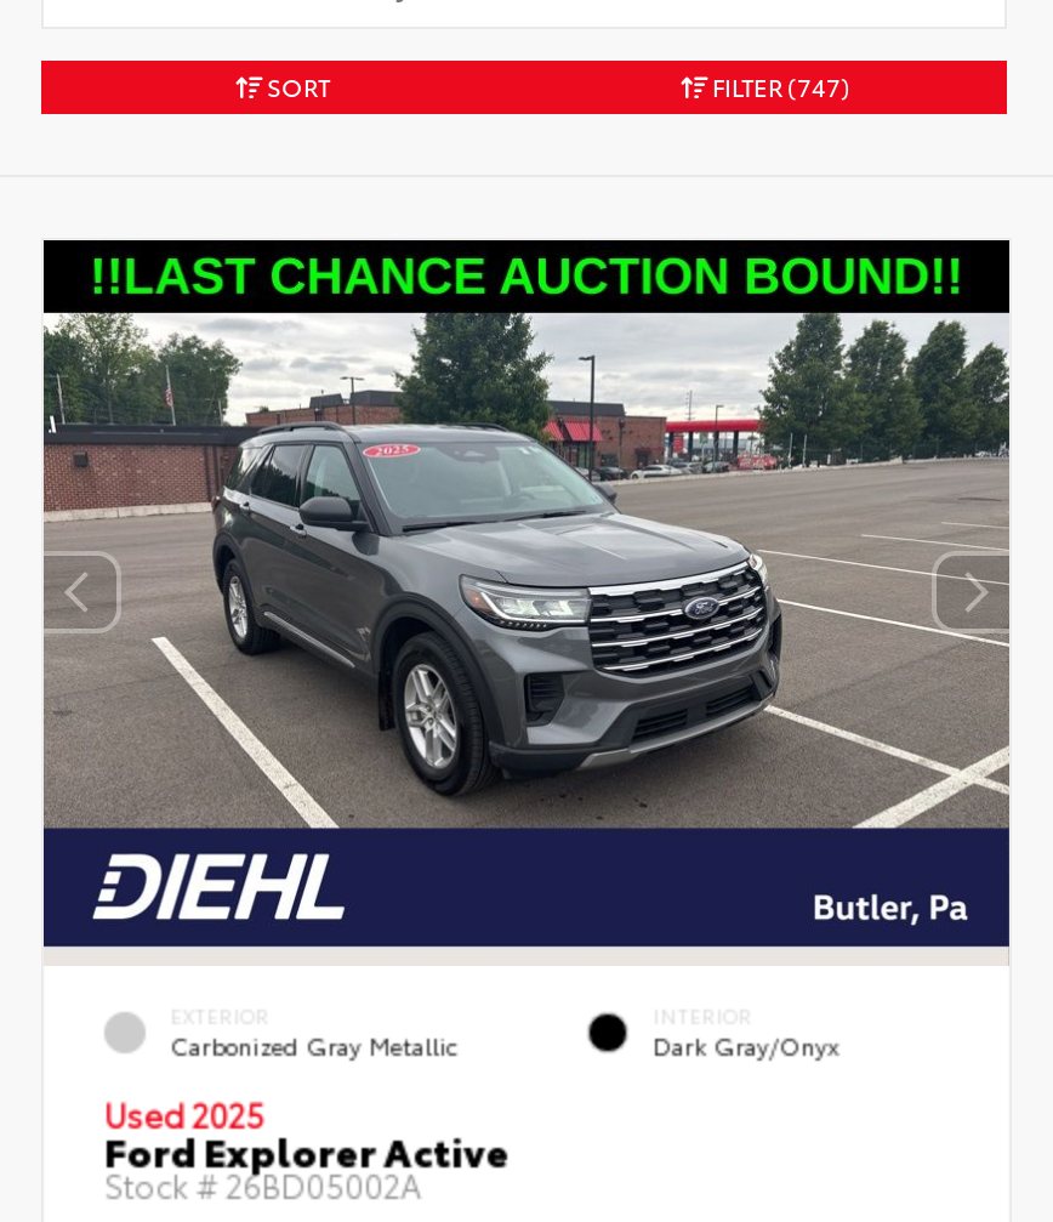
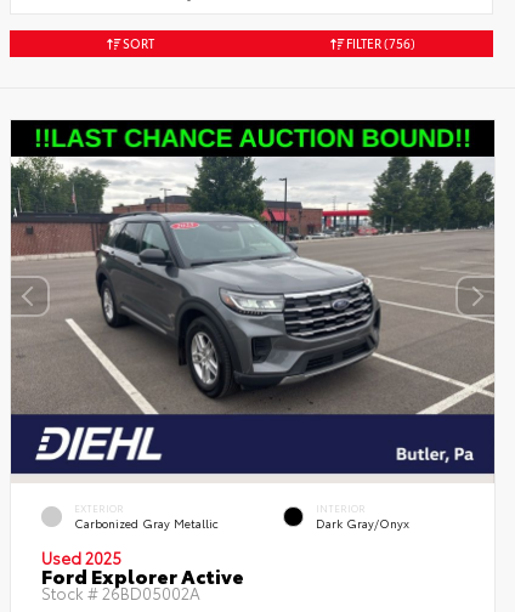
[707,67,850,104] FILTER (747) -> [343,34,415,52] FILTER (756)

